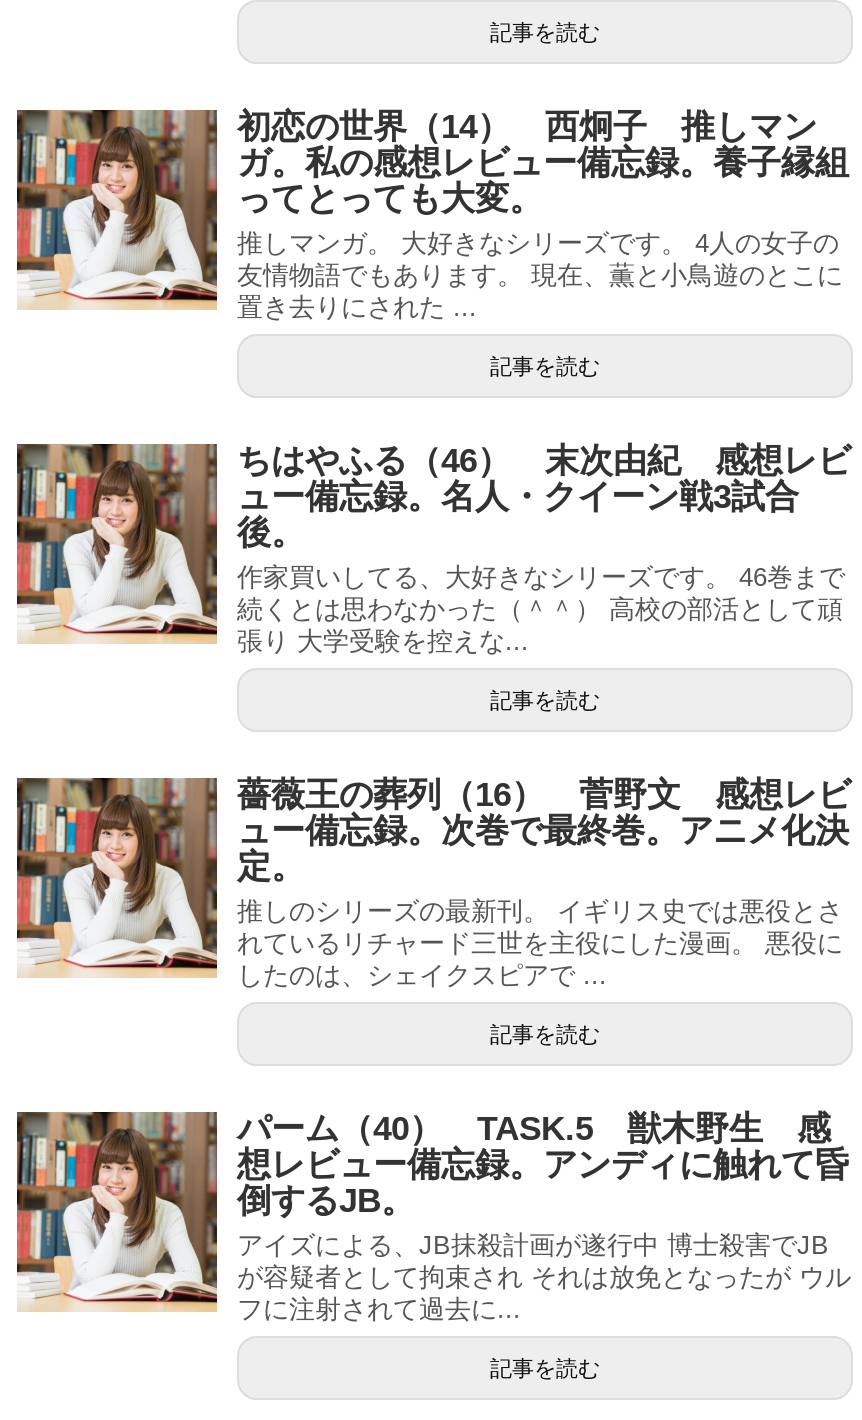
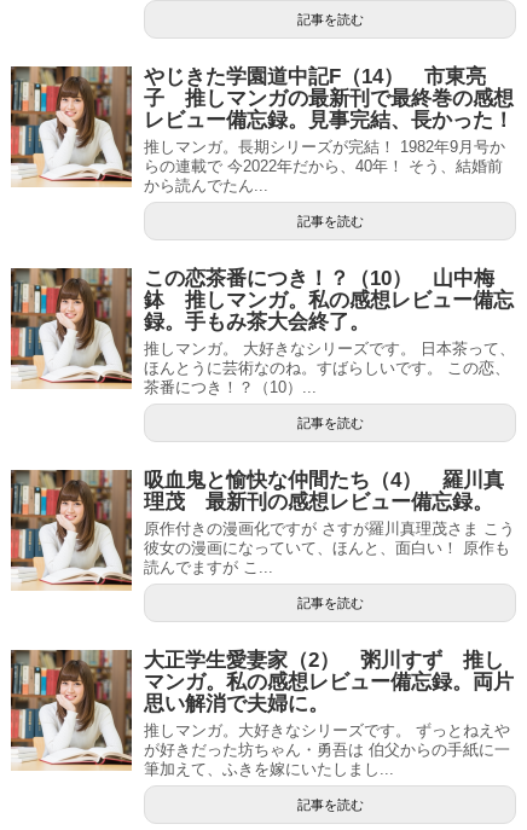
[237,108,849,322] 初恋の世界（14） 西炯子 推しマン | ガ。私の感想レビュー備忘録。養子縁組 | ってとっても大変。 | 推しマンガ。 大好きなシリーズです。 4人の女子の | 友情物語でもあります。 現在、薫と小鳥遊のとこに | 置き去りにされた ... -> [144,65,514,195] やじきた学園道中記F（14） 市東亮 | 子 推しマンガの最新刊で最終巻の感想 | レビュー備忘録。見事完結、長かった！ | 推しマンガ。長期シリーズが完結！ 1982年9月号か | らの連載で 今2022年だから、40年！ そう、結婚前 | から読んでたん...
[237,442,851,656] ちはやふる（46） 末次由紀 感想レビ | ュー備忘録。名人・クイーン戦3試合 | 後。 | 作家買いしてる、大好きなシリーズです。 46巻まで | 続くとは思わなかった（＾＾） 高校の部活として頑 | 張り 大学受験を控えな... -> [144,267,515,396] この恋茶番につき！？（10） 山中梅 | 鉢 推しマンガ。私の感想レビュー備忘 | 録。手もみ茶大会終了。 | 推しマンガ。 大好きなシリーズです。 日本茶って、 | ほんとうに芸術なのね。すばらしいです。 この恋、 | 茶番につき！？（10）...
[237,776,851,990] 薔薇王の葬列（16） 菅野文 感想レビ | ュー備忘録。次巻で最終巻。アニメ化決 | 定。 | 推しのシリーズの最新刊。 イギリス史では悪役とさ | れているリチャード三世を主役にした漫画。 悪役に | したのは、シェイクスピアで ... -> [144,469,515,576] 吸血鬼と愉快な仲間たち（4） 羅川真 | 理茂 最新刊の感想レビュー備忘録。 | 原作付きの漫画化ですが さすが羅川真理茂さま こう | 彼女の漫画になっていて、ほんと、面白い！ 原作も | 読んでますが こ...
[237,1110,851,1324] パーム（40） TASK.5 獣木野生 感 | 想レビュー備忘録。アンディに触れて昏 | 倒するJB。 | アイズによる、JB抹殺計画が遂行中 博士殺害でJB | が容疑者として拘束され それは放免となったが ウル | フに注射されて過去に... -> [144,649,514,778] 大正学生愛妻家（2） 粥川すず 推し | マンガ。私の感想レビュー備忘録。両片 | 思い解消で夫婦に。 | 推しマンガ。大好きなシリーズです。 ずっとねえや | が好きだった坊ちゃん・勇吾は 伯父からの手紙に一 | 筆加えて、ふきを嫁にいたしまし...

